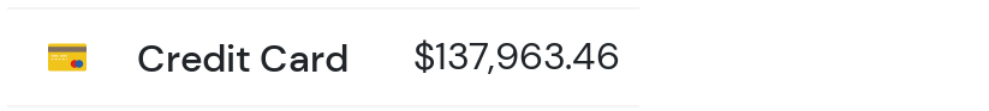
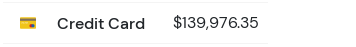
[127,34,620,82] Credit Card $137,963.46 -> [53,13,259,33] Credit Card $139,976.35

